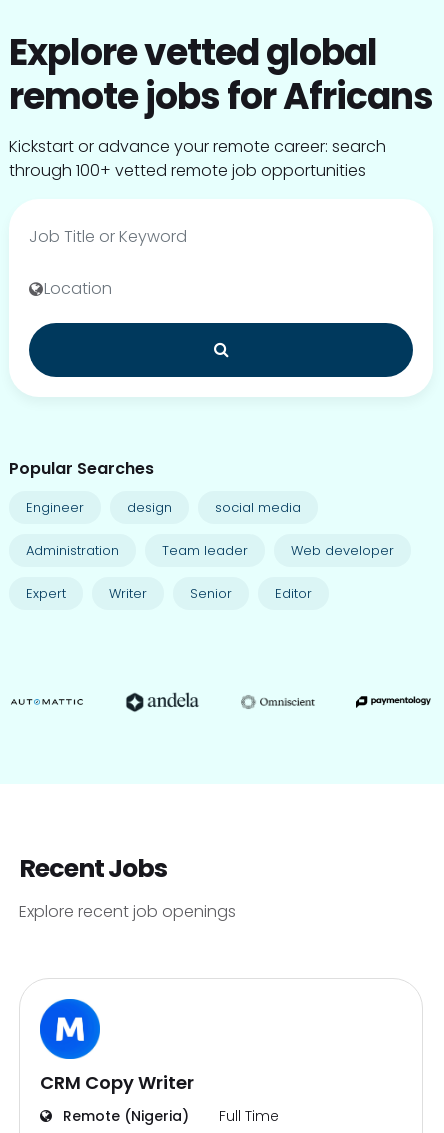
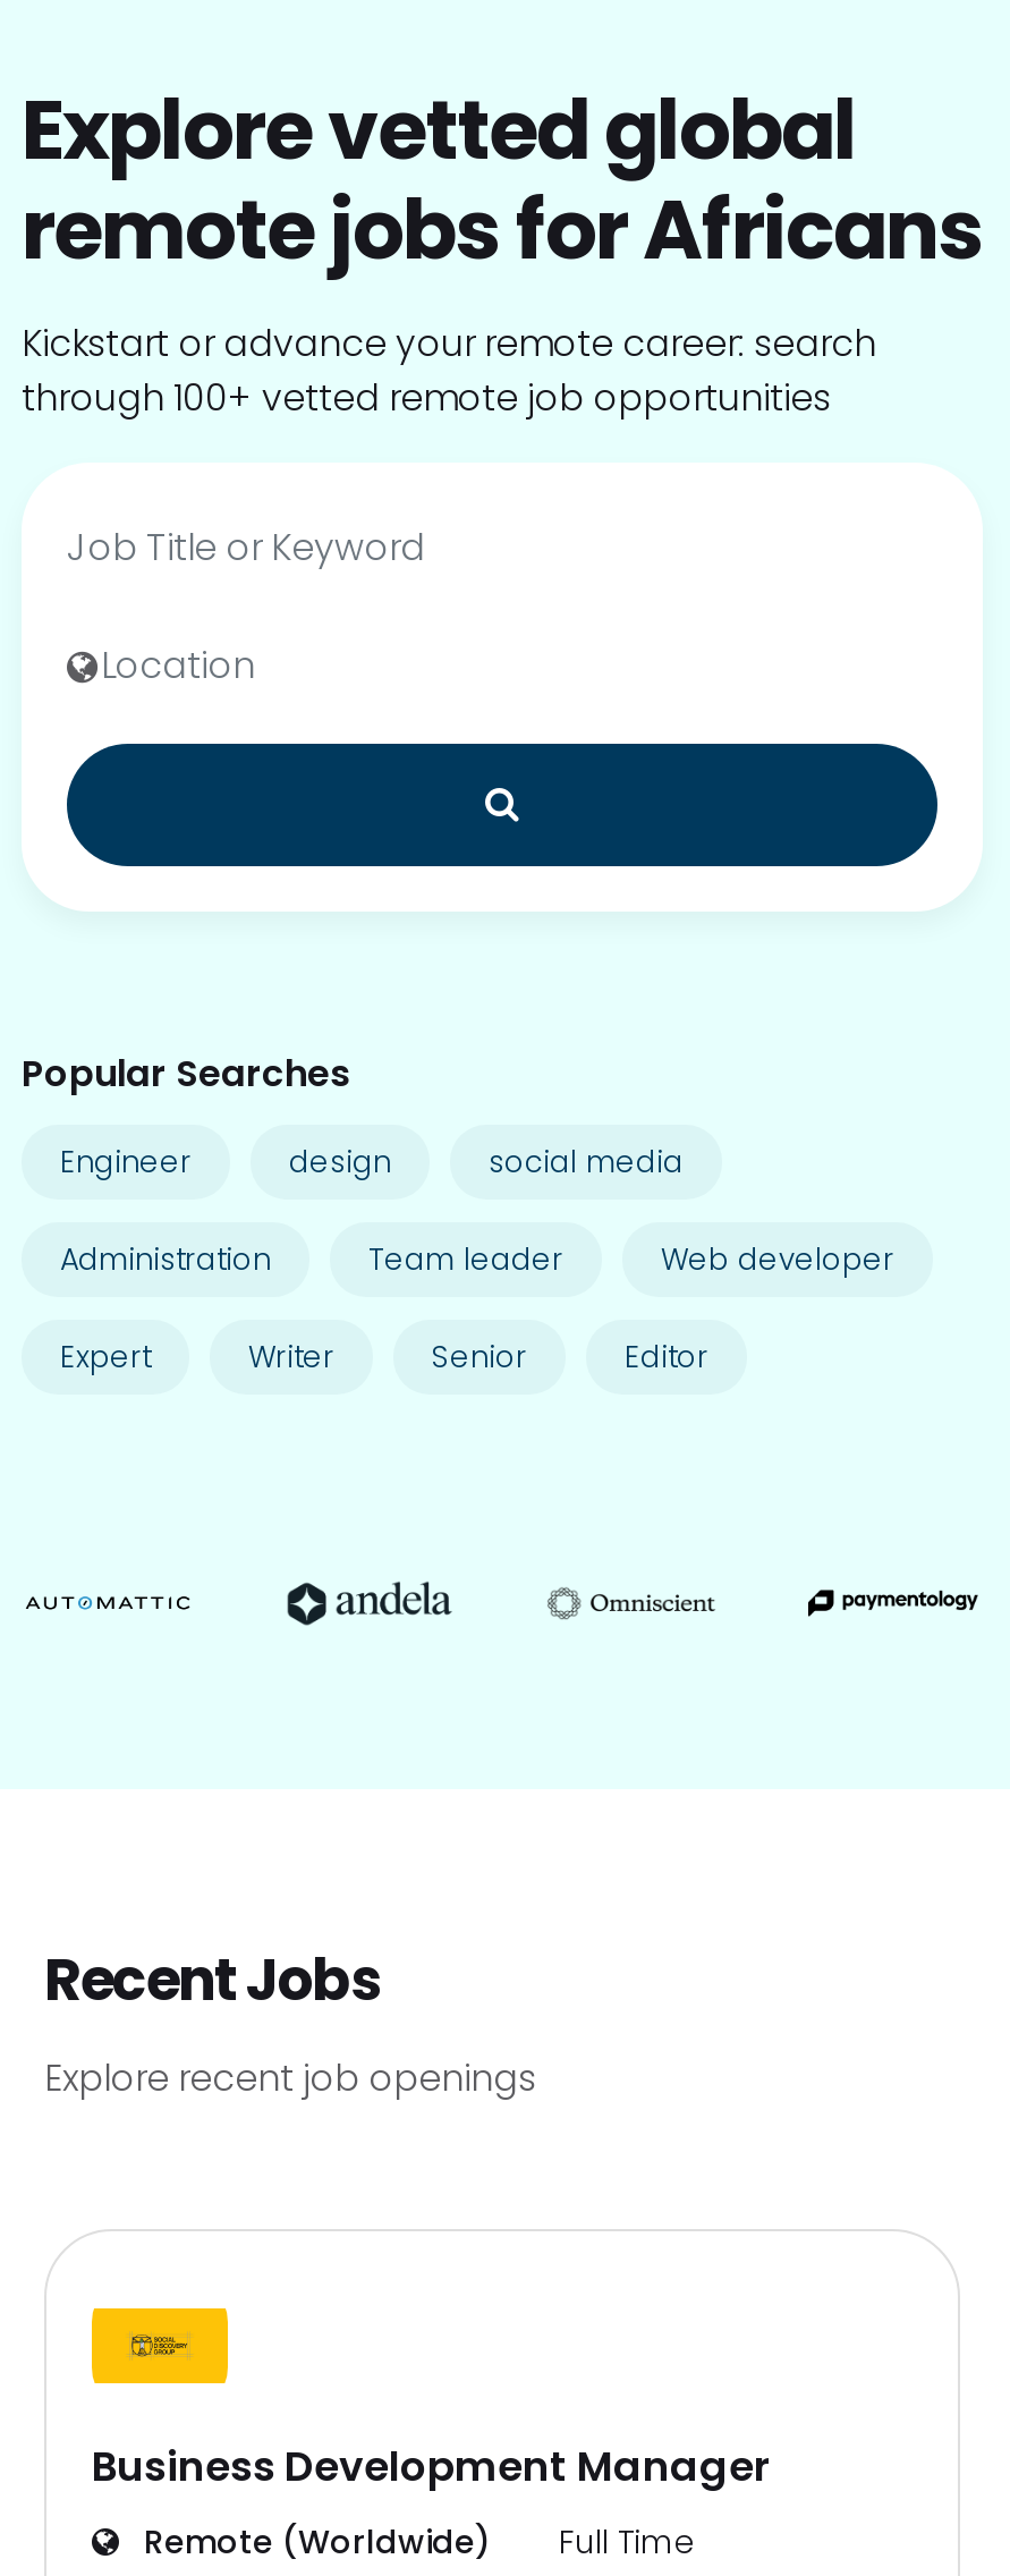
[39,998,194,1126] [image] | CRM Copy Writer | Remote (Nigeria) -> [90,2277,770,2565] [image] | Business Development Manager | Remote (Worldwide)

